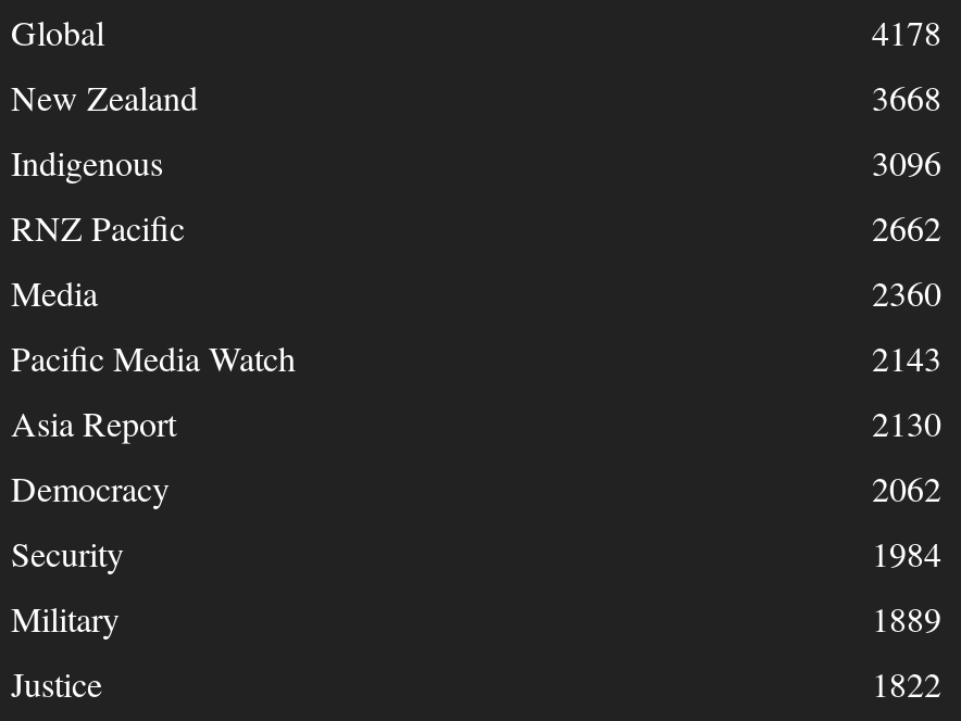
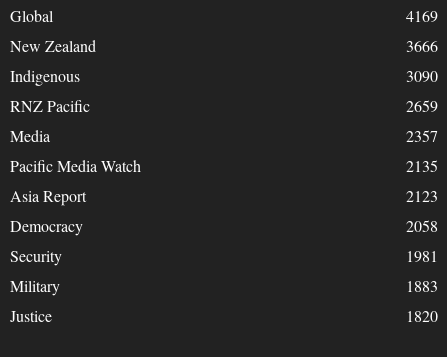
[872,9,941,55] 4178 -> [406,5,438,26] 4169
[872,74,941,120] 3668 -> [406,35,438,56] 3666
[872,140,941,185] 3096 -> [406,65,438,86] 3090
[872,205,941,250] 2662 -> [406,95,438,116] 2659
[872,270,941,316] 2360 -> [406,125,438,146] 2357
[872,335,941,381] 2143 -> [406,155,438,176] 2135
[872,400,941,446] 2130 -> [406,185,438,206] 2123
[872,465,941,511] 2062 -> [406,215,438,236] 2058
[872,531,941,576] 1984 -> [406,245,438,266] 1981
[872,596,941,641] 1889 -> [406,275,438,296] 1883
[872,661,941,706] 1822 -> [406,305,438,326] 1820

